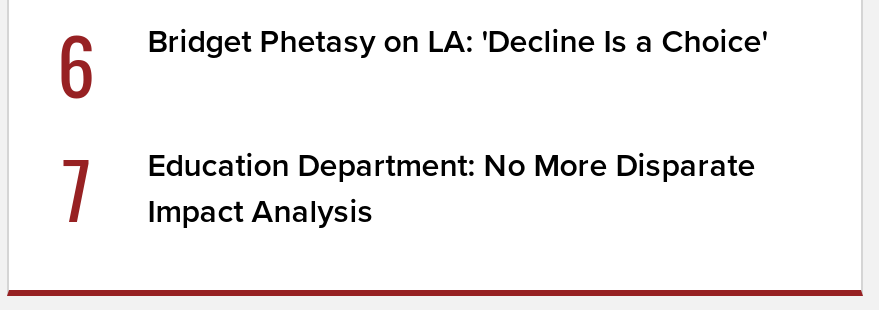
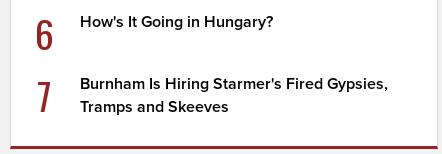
[147,23,767,63] Bridget Phetasy on LA: 'Decline Is a Choice' -> [80,11,273,31] How's It Going in Hungary?
[147,147,755,233] Education Department: No More Disparate | Impact Analysis -> [80,73,388,116] Burnham Is Hiring Starmer's Fired Gypsies, | Tramps and Skeeves

